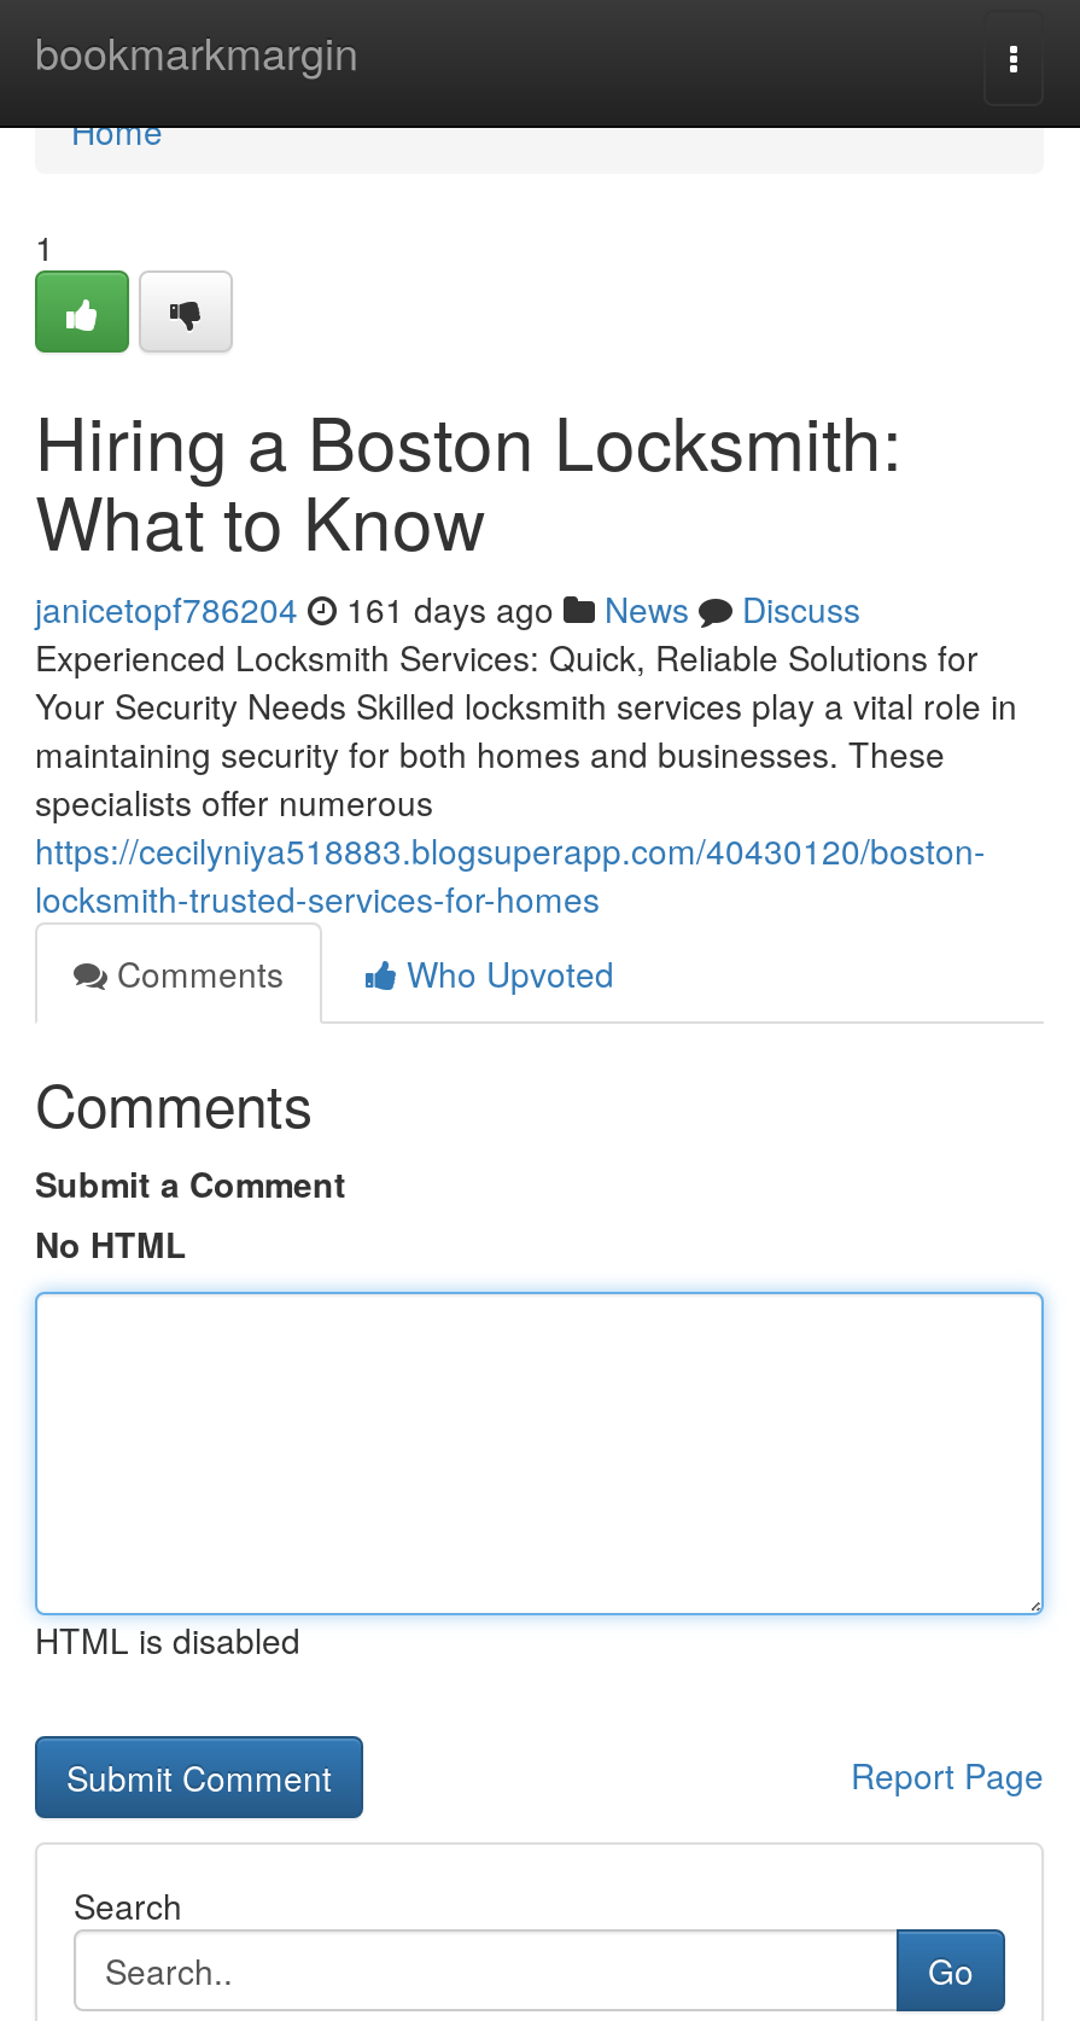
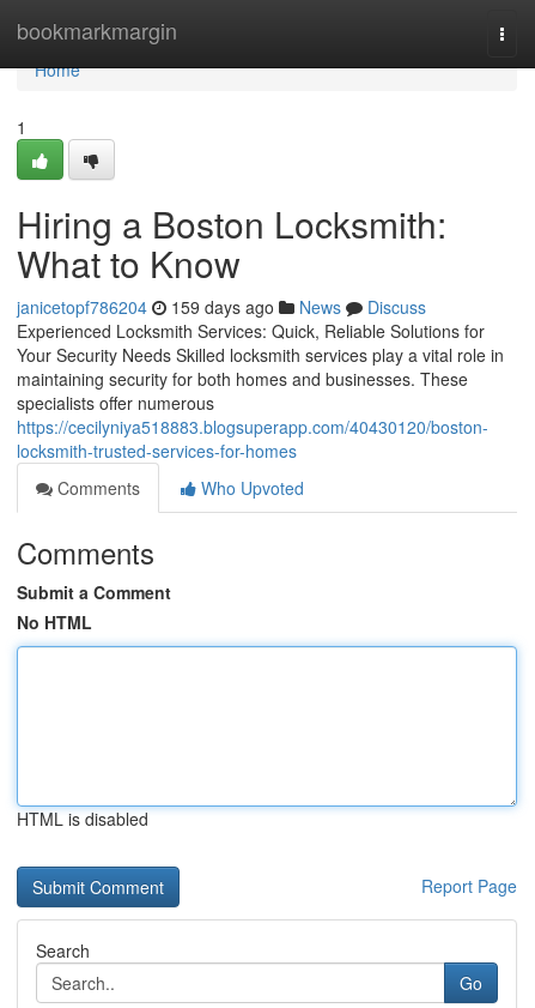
[35,584,860,633] janicetopf786204 161 days ago News Discuss -> [17,295,426,319] janicetopf786204 159 days ago News Discuss

